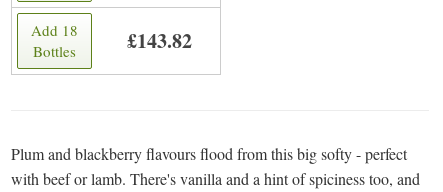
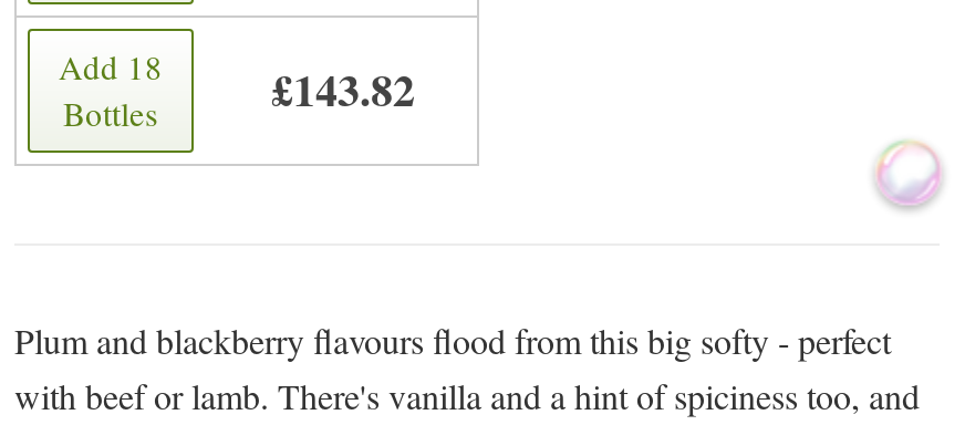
none -> [871,137,946,215] [image]

